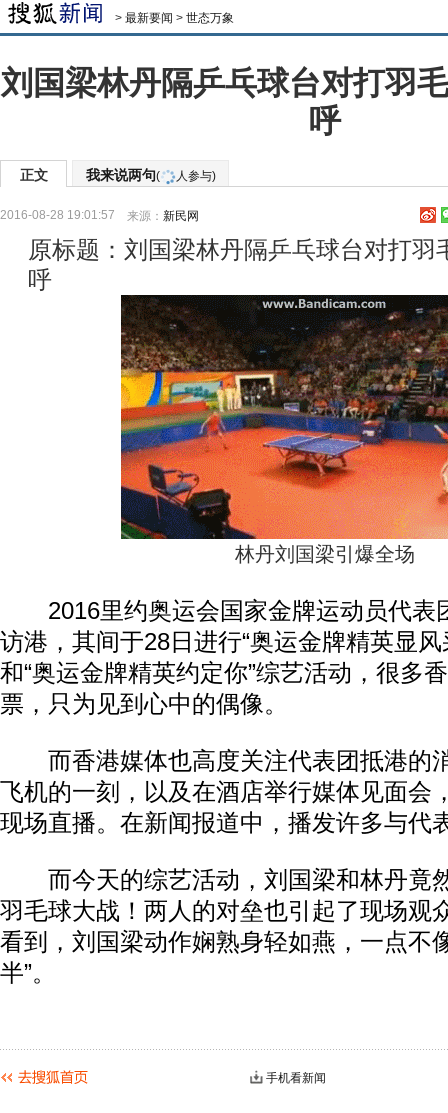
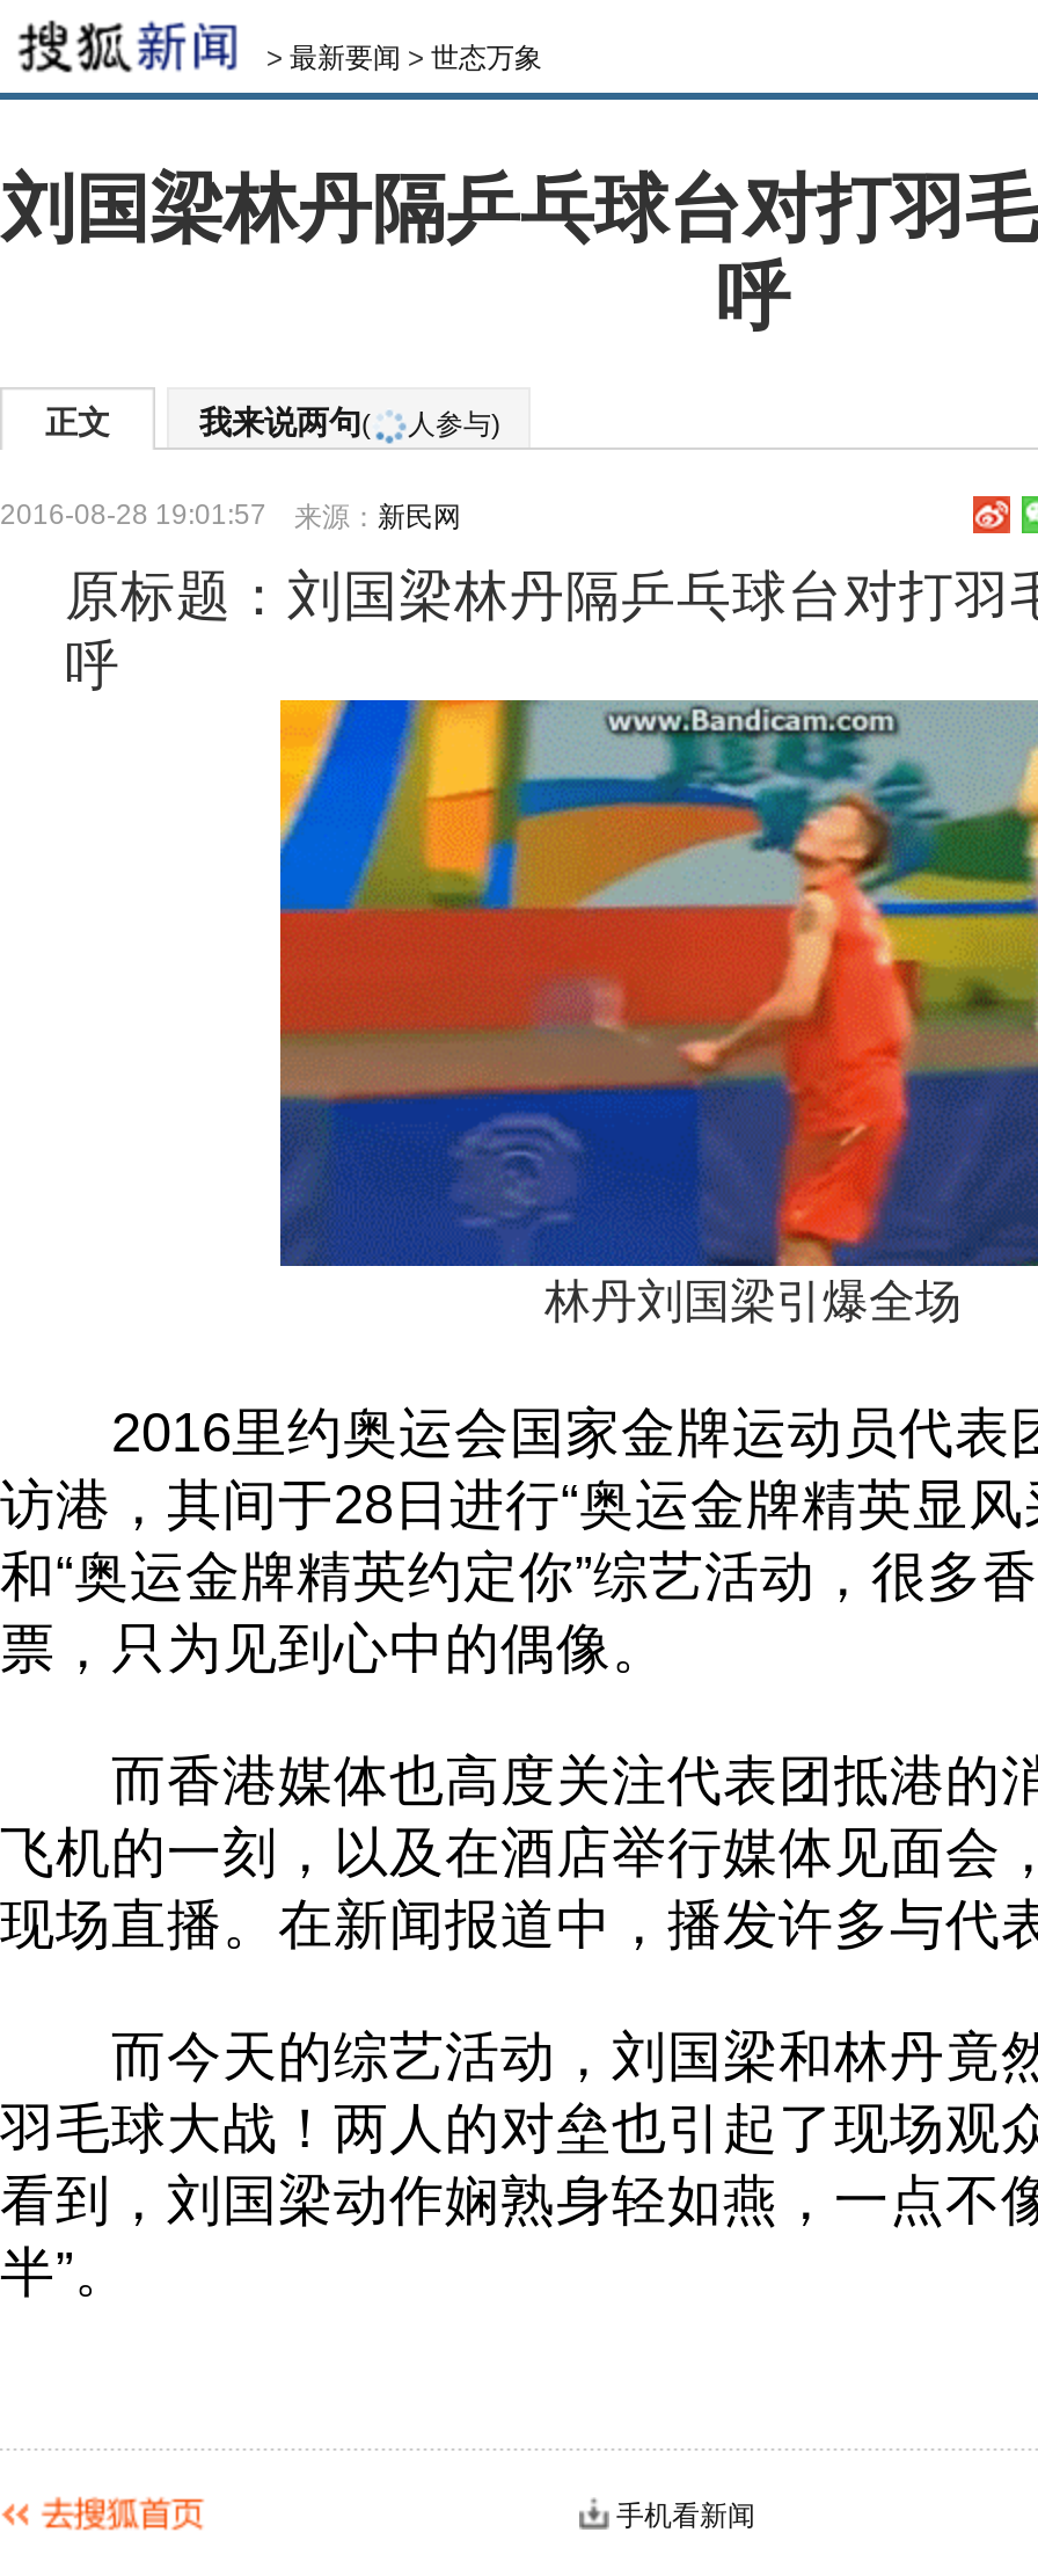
[120,294,445,540] [image] -> [278,698,1031,1268] [image]

